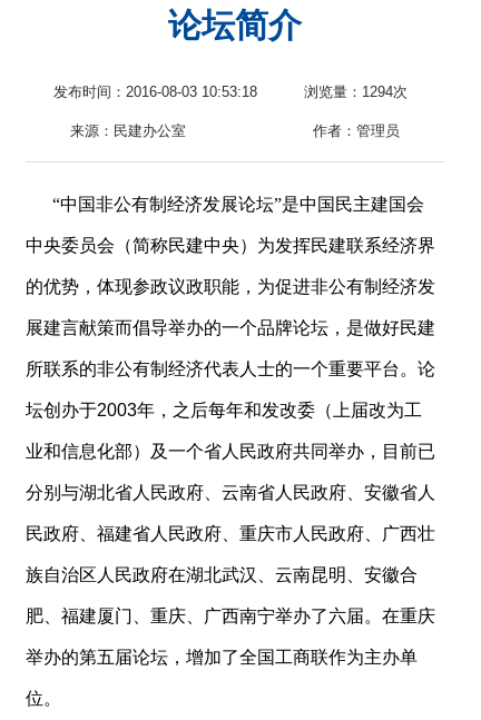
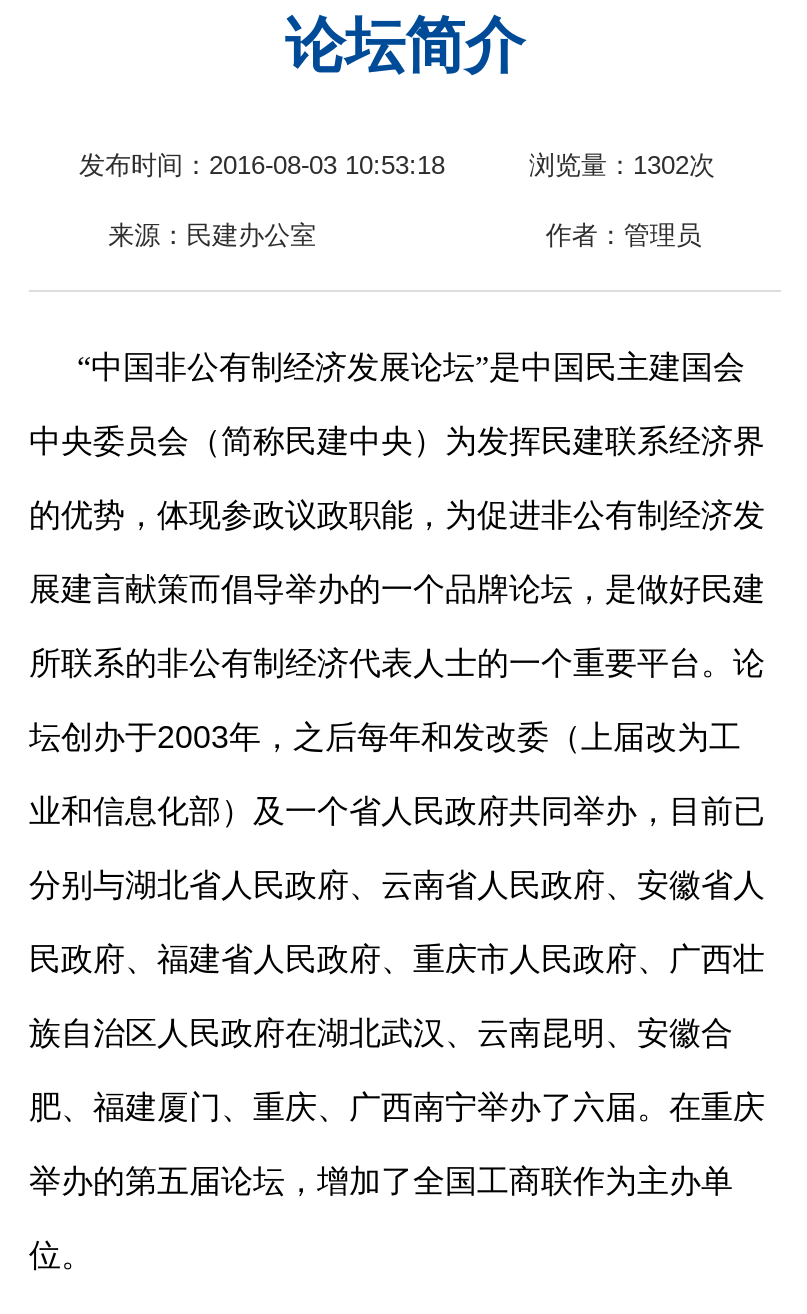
[304,84,408,101] 浏览量：1294次 -> [529,151,715,181] 浏览量：1302次

